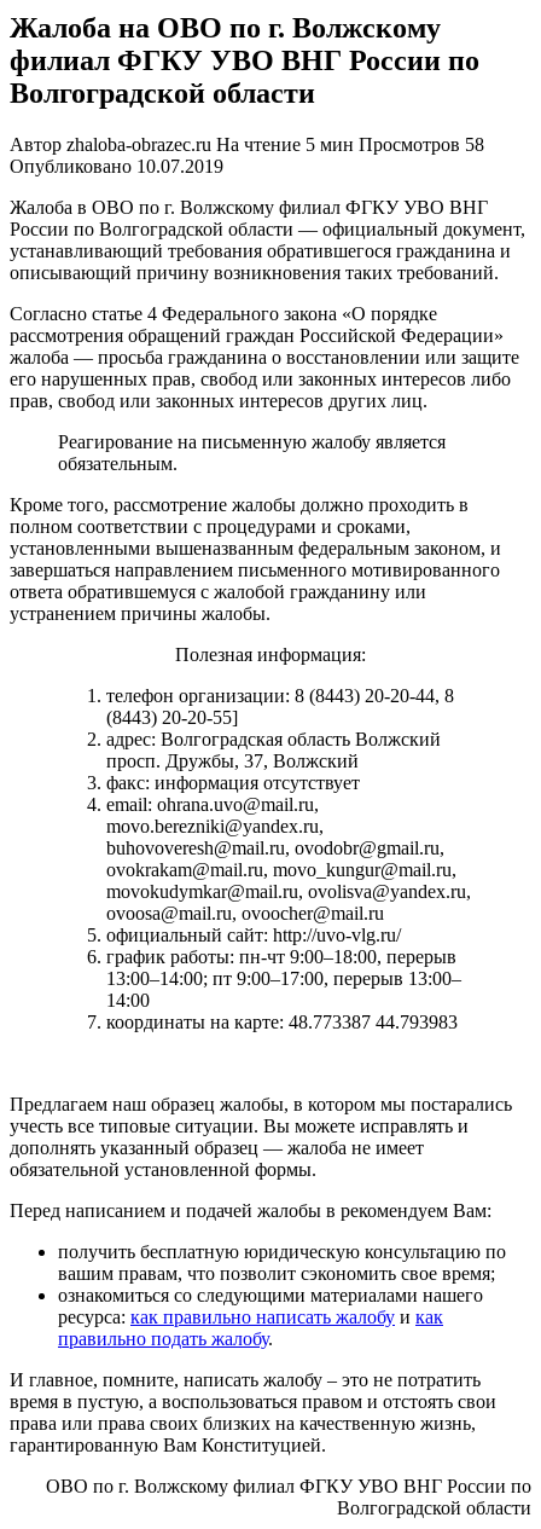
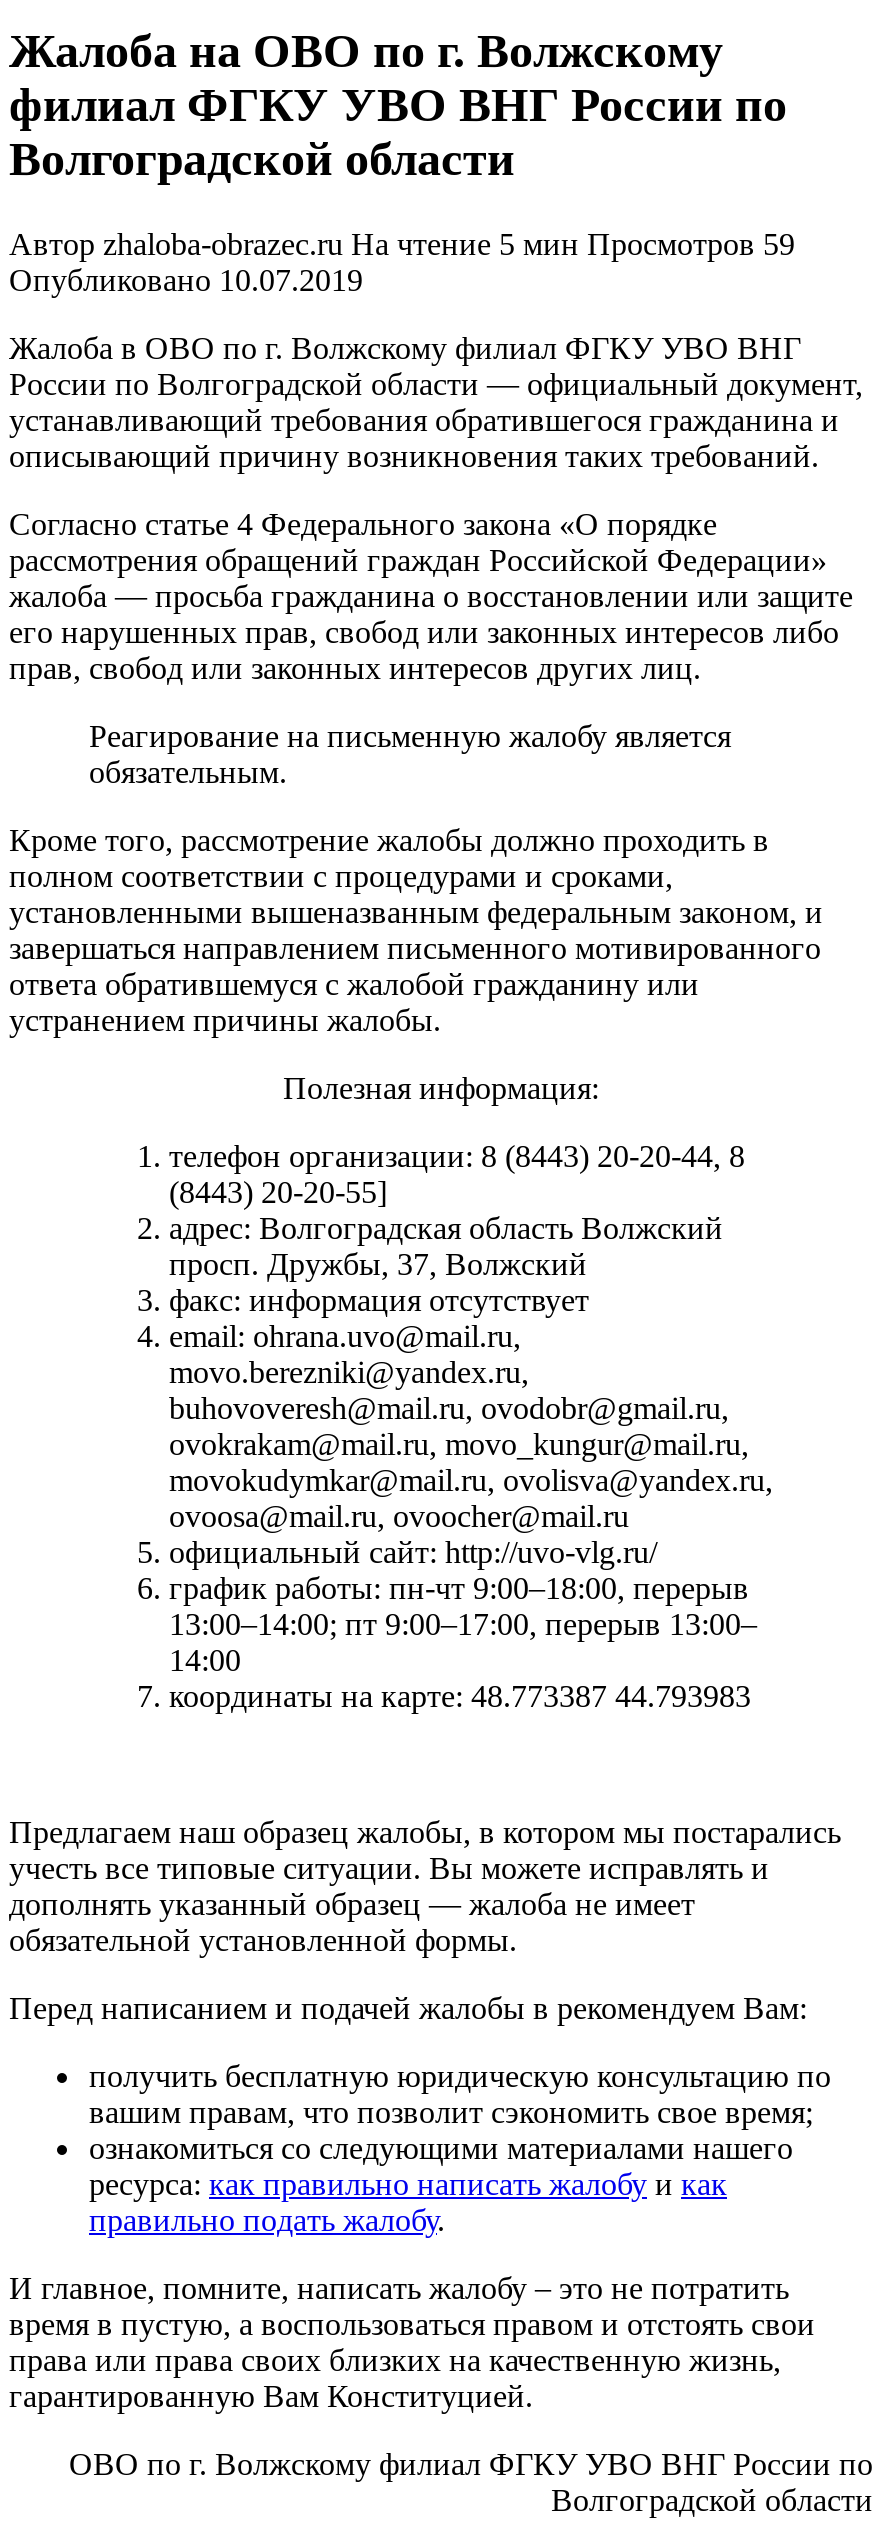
[10,134,484,154] Автор zhaloba-obrazec.ru На чтение 5 мин Просмотров 58 -> [9,227,795,261] Автор zhaloba-obrazec.ru На чтение 5 мин Просмотров 59

